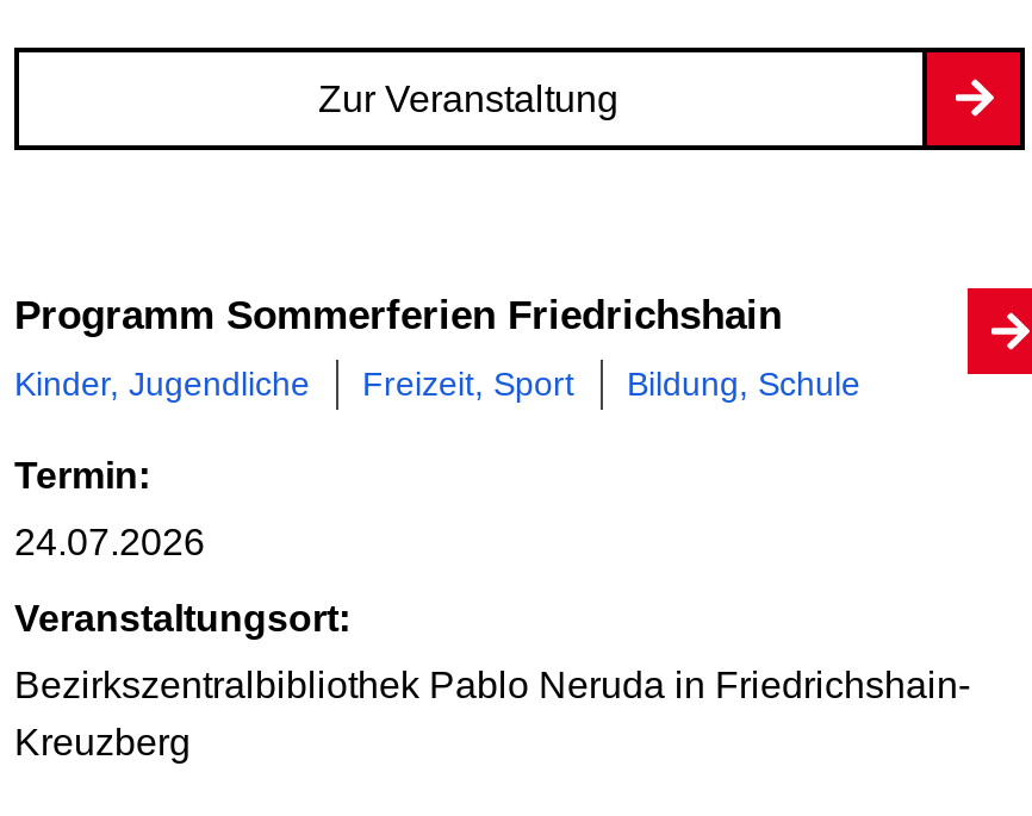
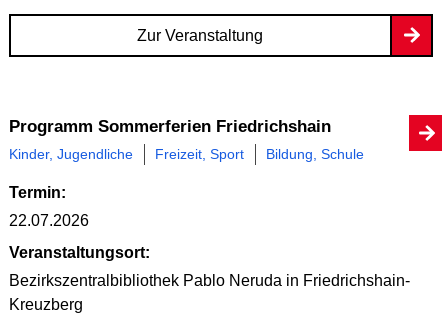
[14,520,205,561] 24.07.2026 -> [9,212,89,229] 22.07.2026

